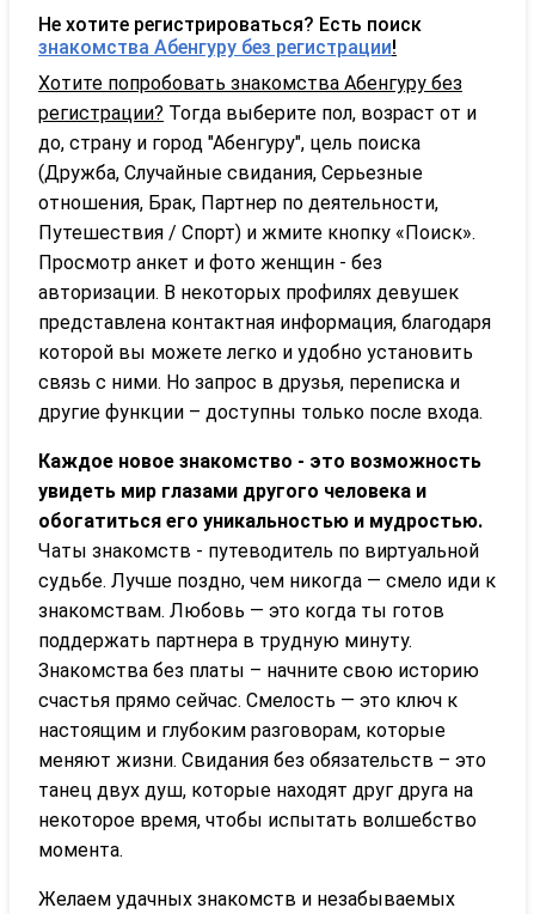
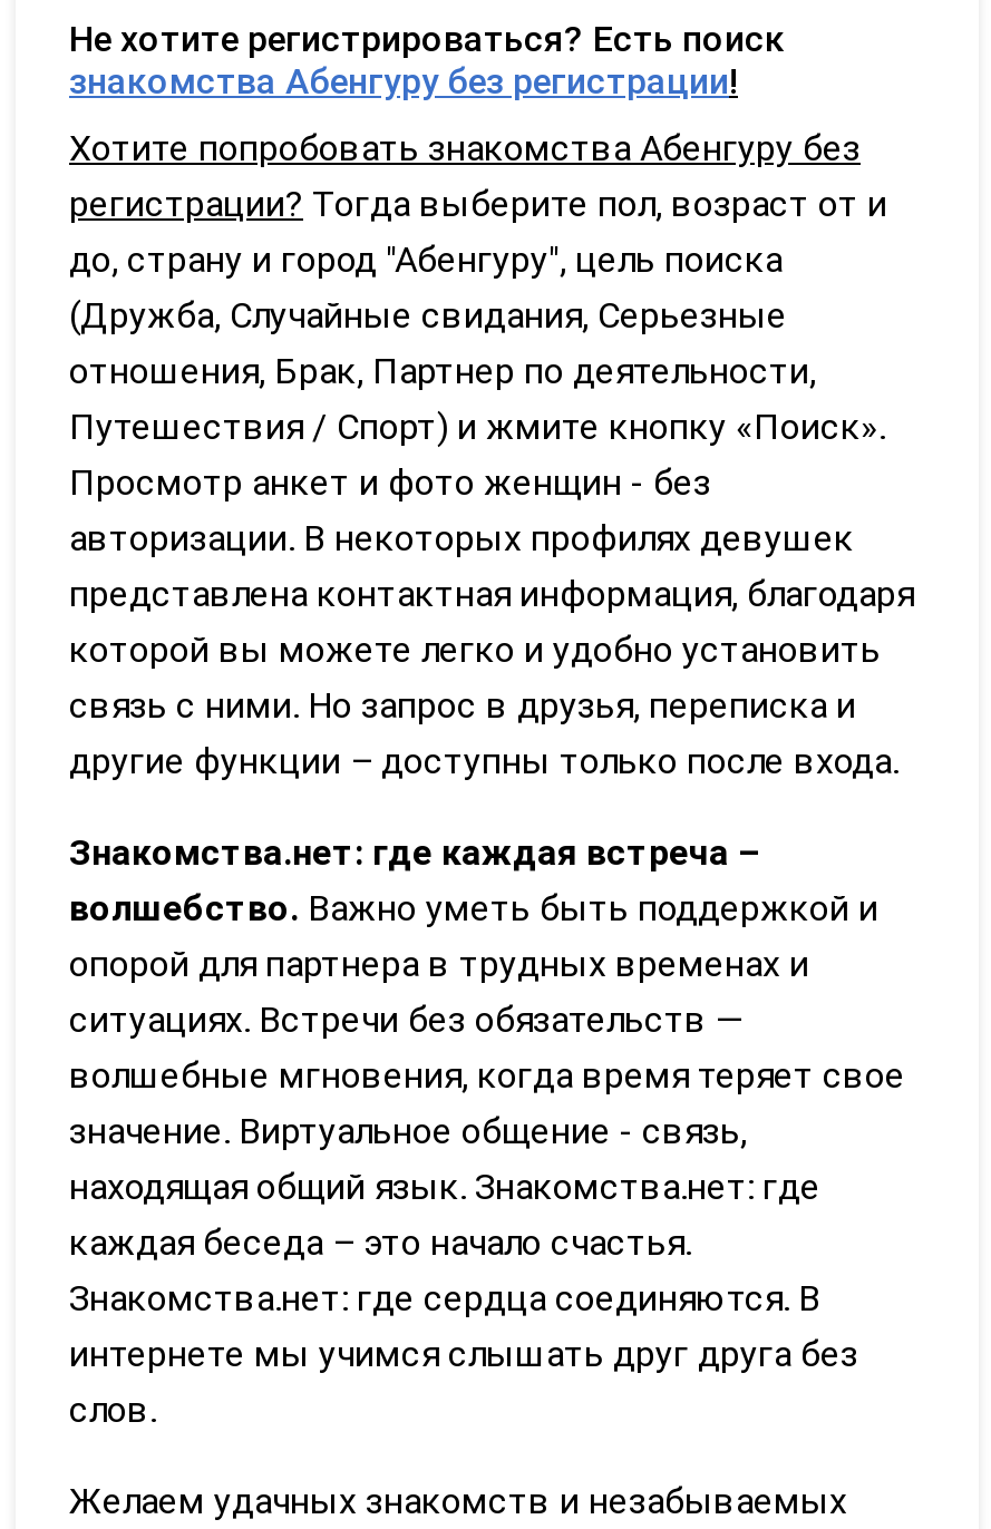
[38,449,496,861] Каждое новое знакомство - это возможность | увидеть мир глазами другого человека и | обогатиться его уникальностью и мудростью. | Чаты знакомств - путеводитель по виртуальной | судьбе. Лучше поздно, чем никогда — смело иди к | знакомствам. Любовь — это когда ты готов | поддержать партнера в трудную минуту. | Знакомства без платы – начните свою историю | счастья прямо сейчас. Смелость — это ключ к | настоящим и глубоким разговорам, которые | меняют жизни. Свидания без обязательств – это | танец двух душ, которые находят друг друга на | некоторое время, чтобы испытать волшебство | момента. -> [69,830,905,1430] Знакомства.нет: где каждая встреча – | волшебство. Важно уметь быть поддержкой и | опорой для партнера в трудных временах и | ситуациях. Встречи без обязательств — | волшебные мгновения, когда время теряет свое | значение. Виртуальное общение - связь, | находящая общий язык. Знакомства.нет: где | каждая беседа – это начало счастья. | Знакомства.нет: где сердца соединяются. В | интернете мы учимся слышать друг друга без | слов.

